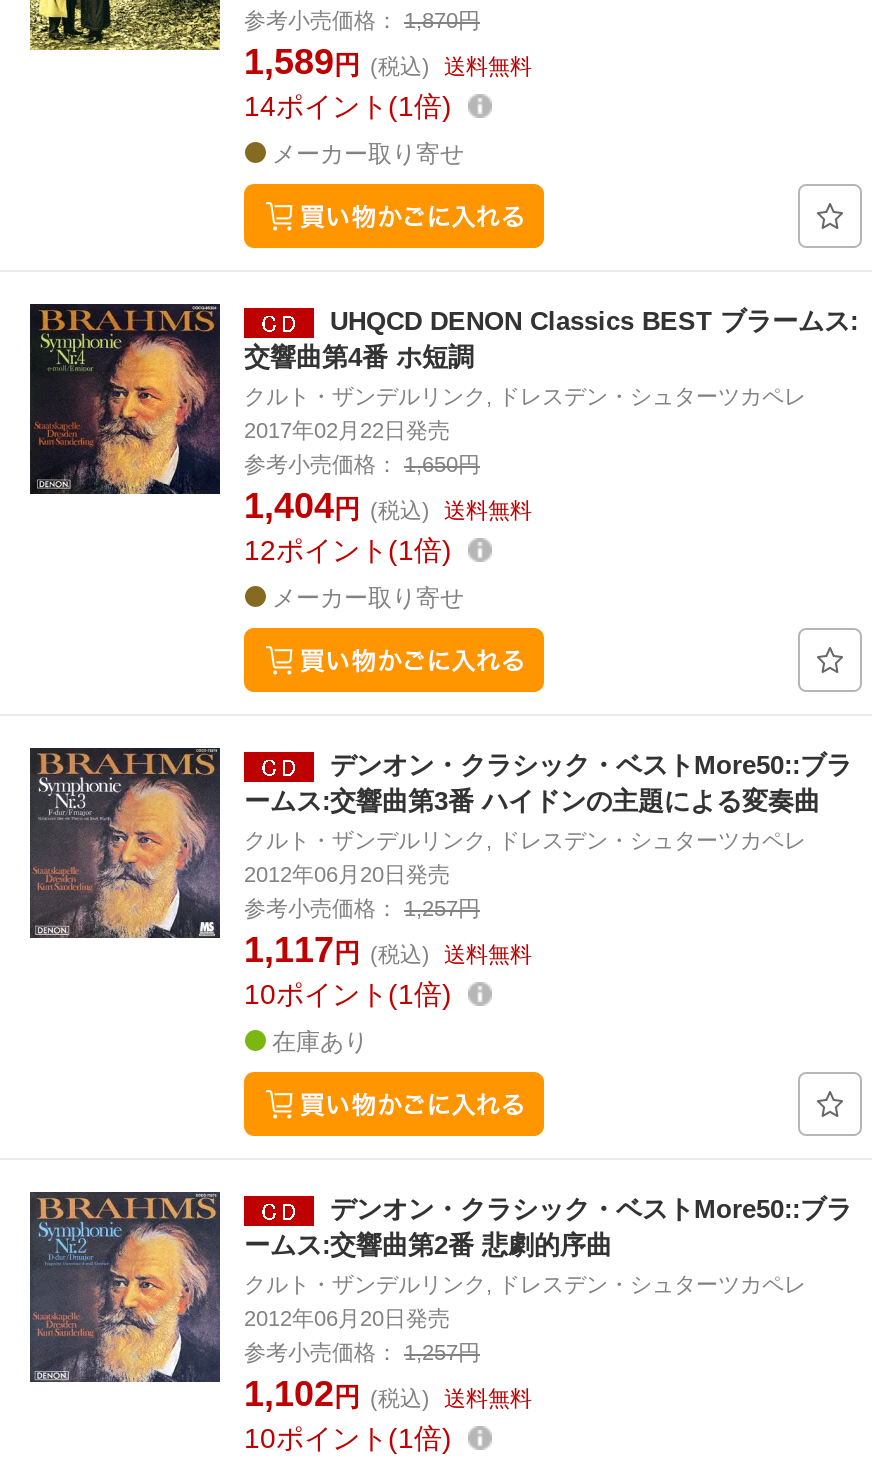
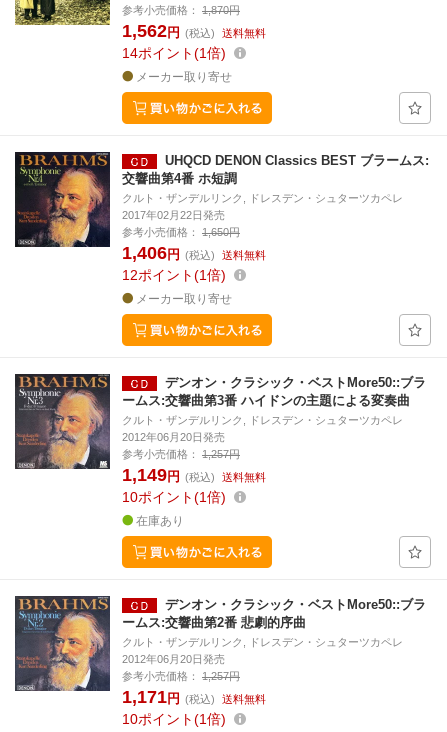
[244,42,532,82] 1,589円 (税込) 送料無料 -> [122,21,266,41] 1,562円 (税込) 送料無料
[244,486,532,526] 1,404円 (税込) 送料無料 -> [122,243,266,263] 1,406円 (税込) 送料無料
[244,930,532,970] 1,117円 (税込) 送料無料 -> [122,465,266,485] 1,149円 (税込) 送料無料
[244,1374,532,1414] 1,102円 (税込) 送料無料 -> [122,687,266,707] 1,171円 (税込) 送料無料

